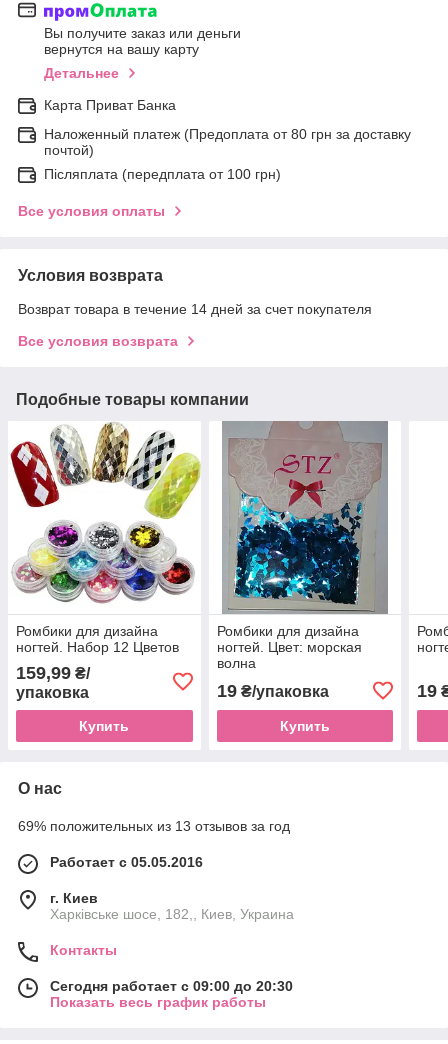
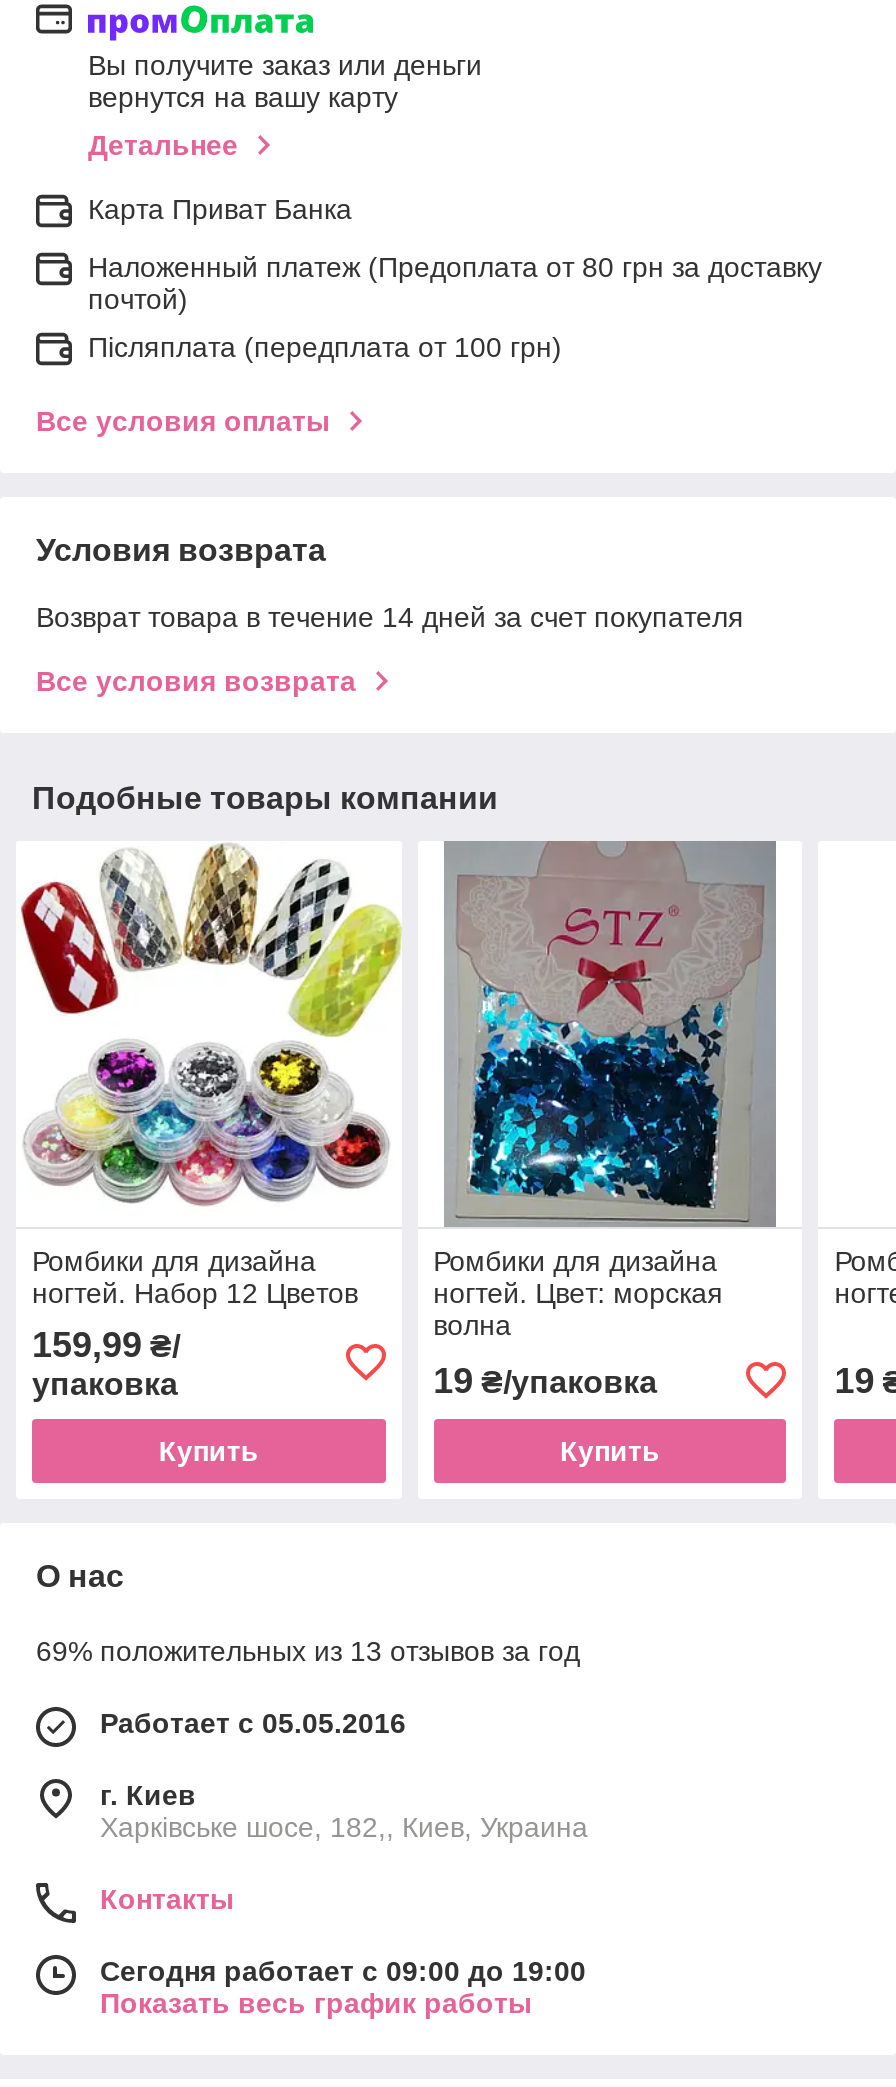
[50,978,293,994] Сегодня работает с 09:00 до 20:30 -> [100,1955,586,1987] Сегодня работает с 09:00 до 19:00

